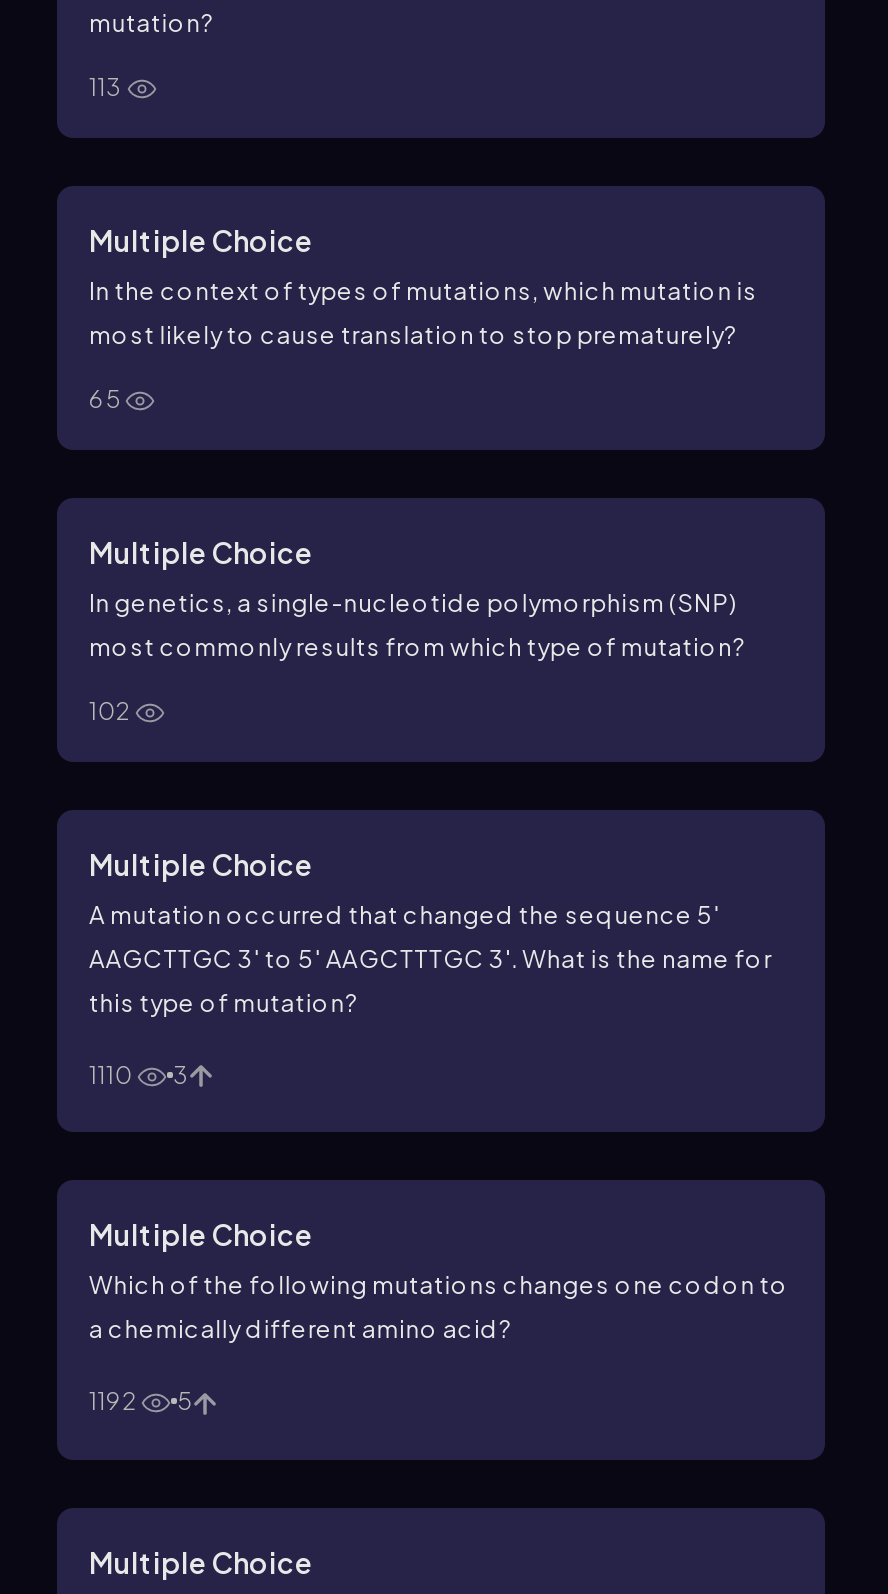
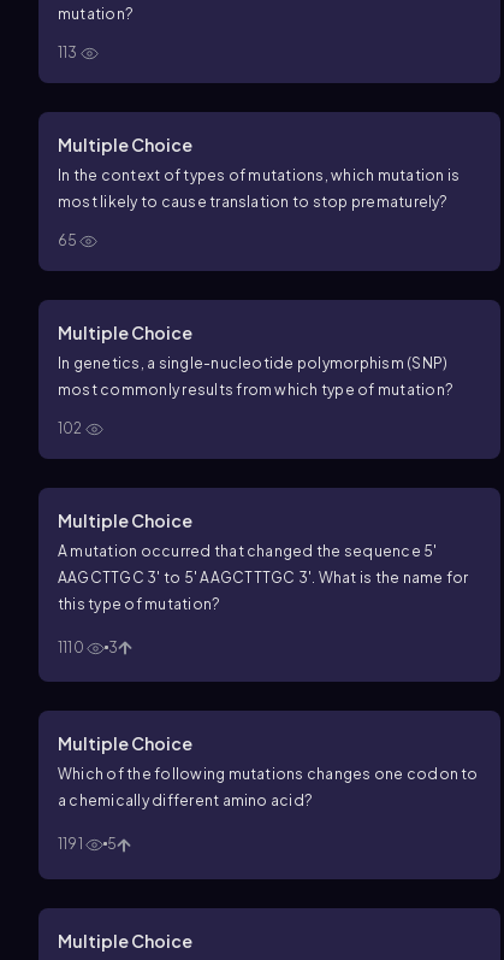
[89,1386,193,1416] 1192 5 -> [58,835,117,853] 1191 5

